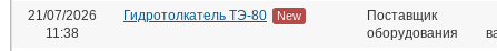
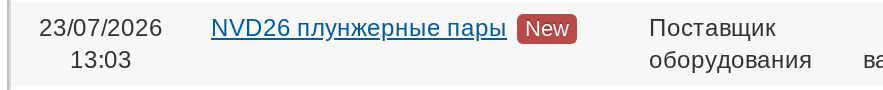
[28,8,97,41] 21/07/2026 | 11:38 -> [39,14,163,74] 23/07/2026 | 13:03
[123,8,267,23] Гидротолкатель ТЭ-80 -> [211,14,507,42] NVD26 плунжерные пары

